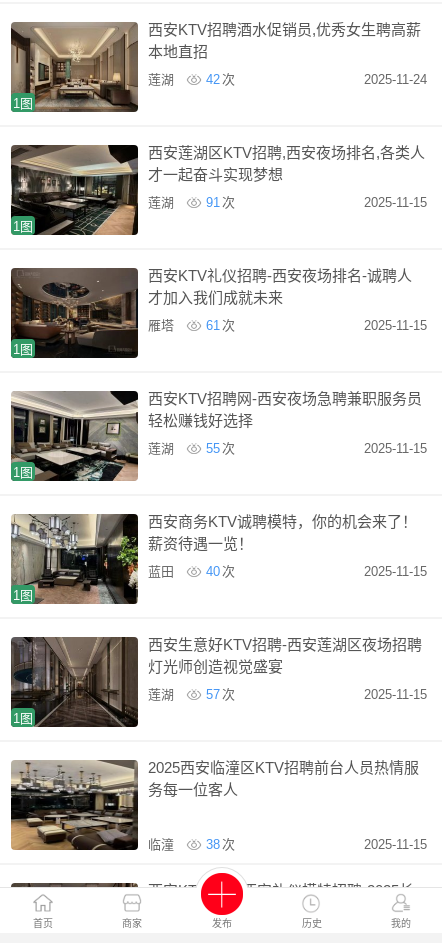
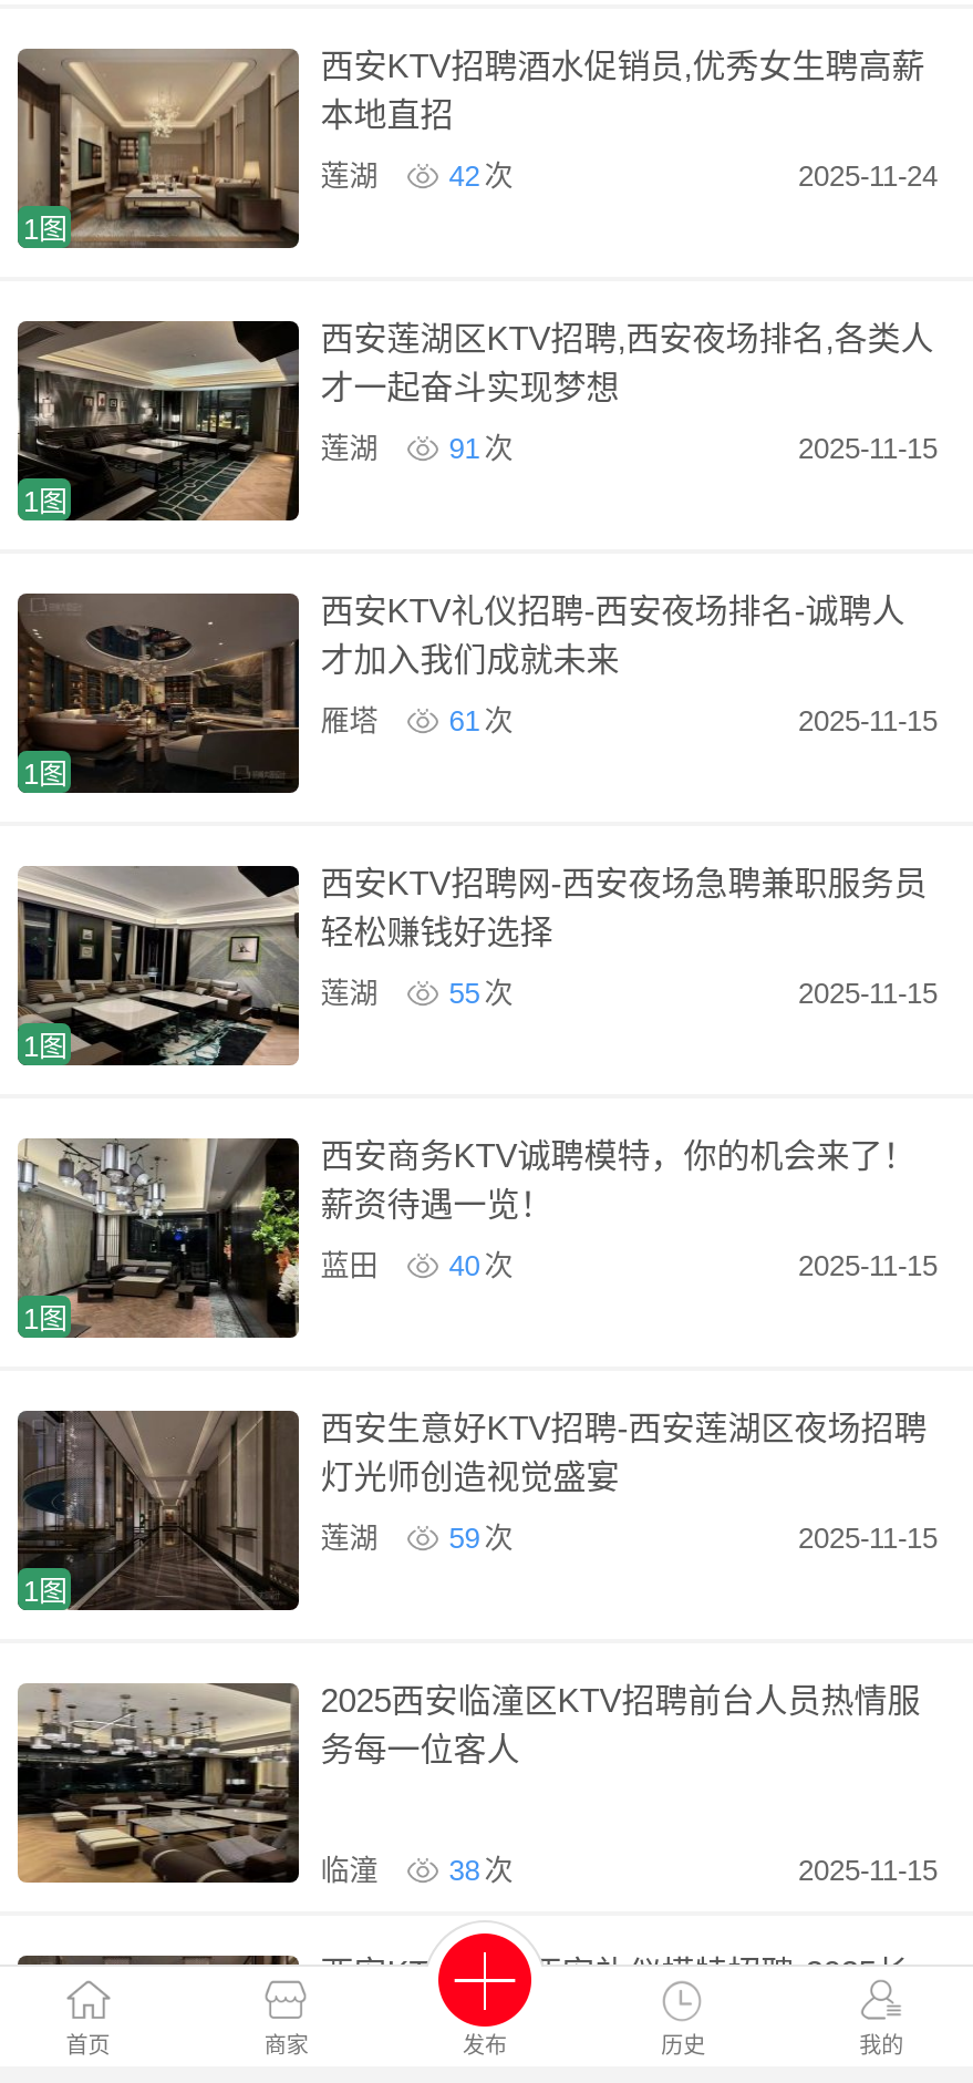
[206,686,235,701] 57 次 -> [449,1520,513,1554] 59 次

